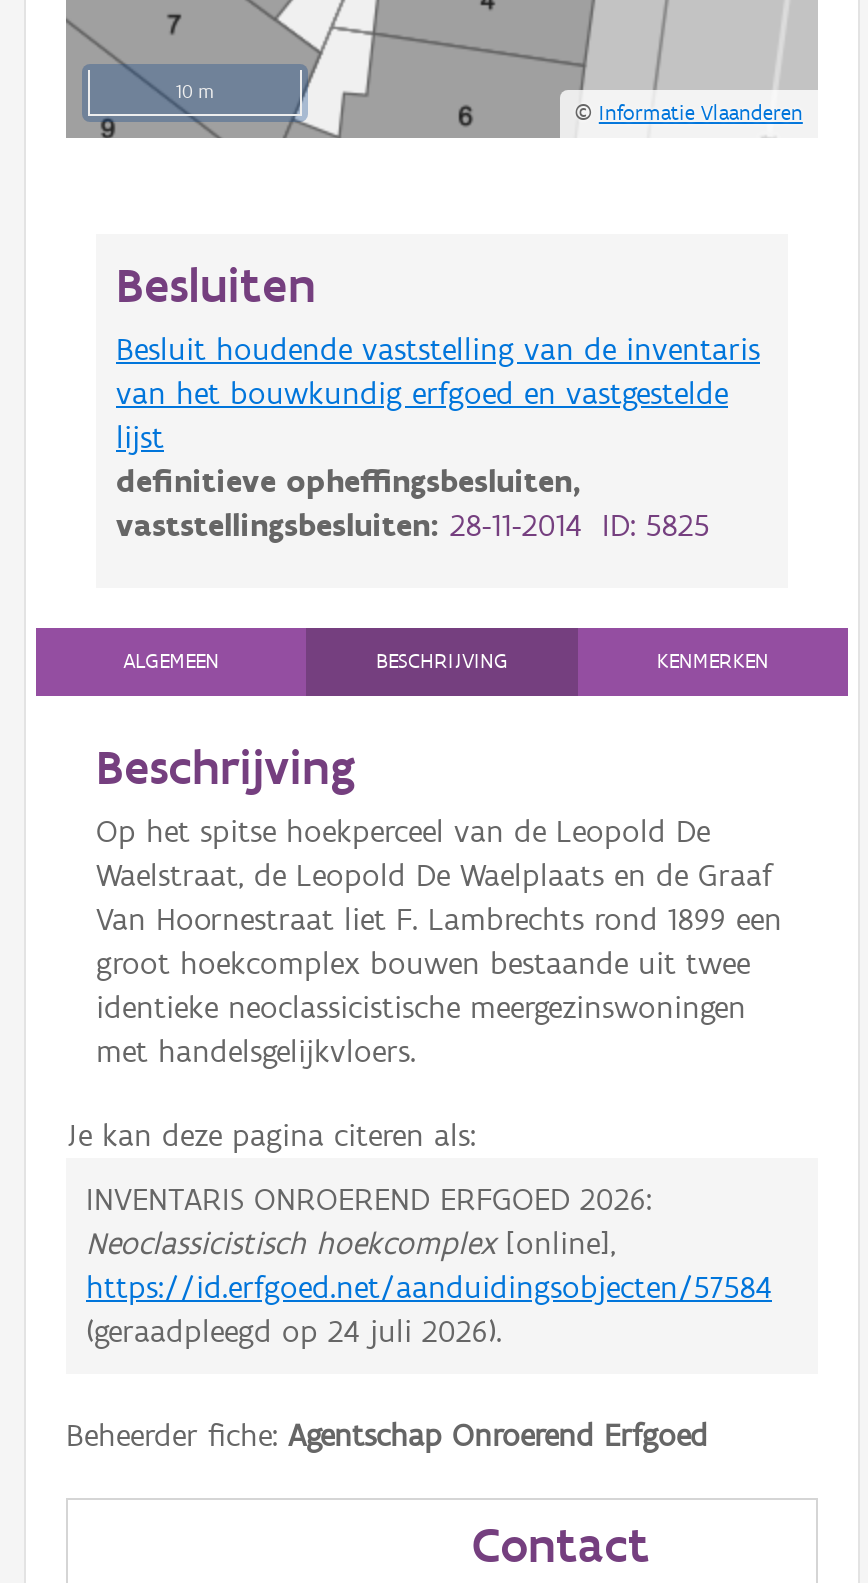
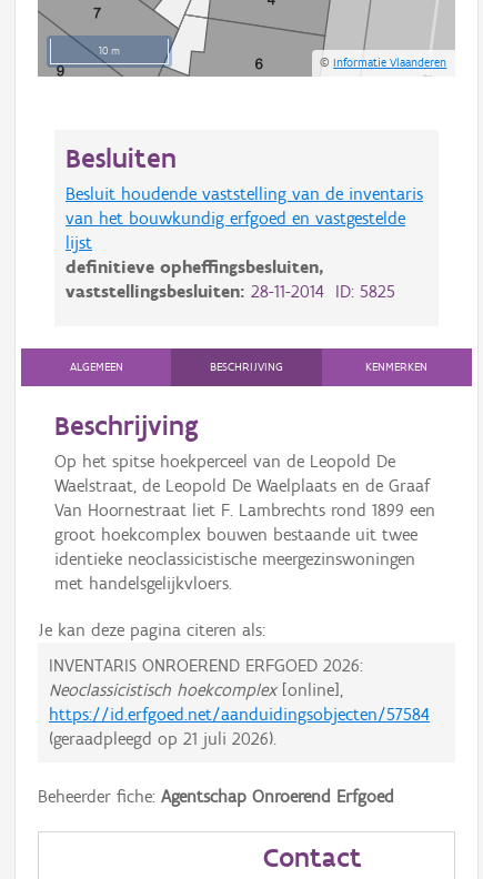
[86,1312,502,1350] (geraadpleegd op 24 juli 2026). -> [49,728,276,749] (geraadpleegd op 21 juli 2026).

